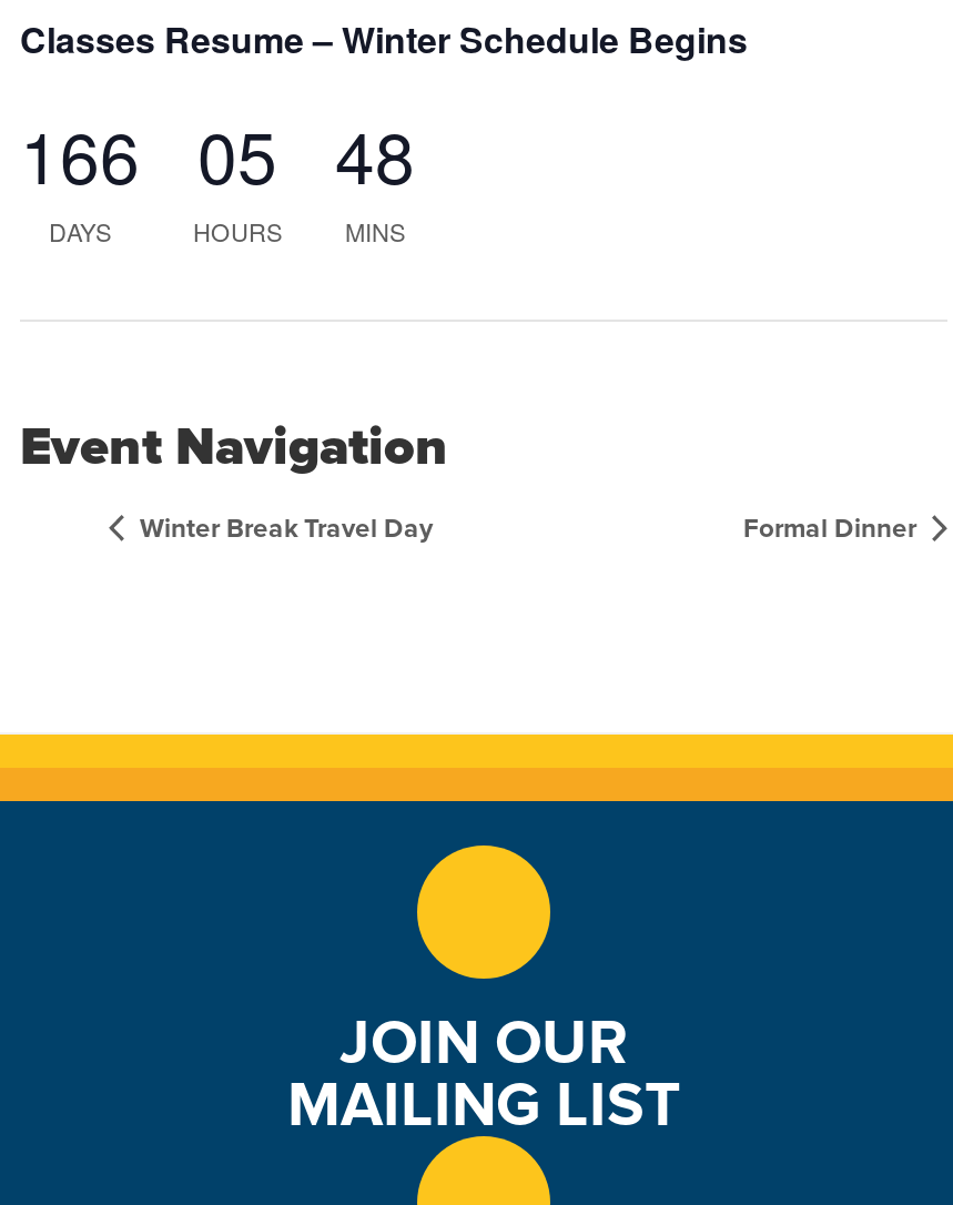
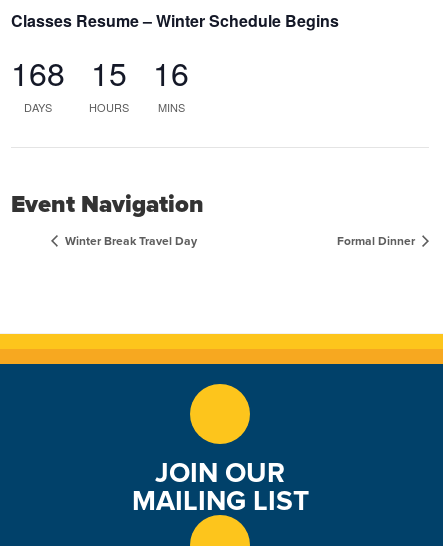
[20,102,140,204] 166 -> [11,49,65,95] 168
[197,102,277,204] 05 -> [91,49,127,95] 15
[335,102,415,204] 48 -> [153,49,189,95] 16

